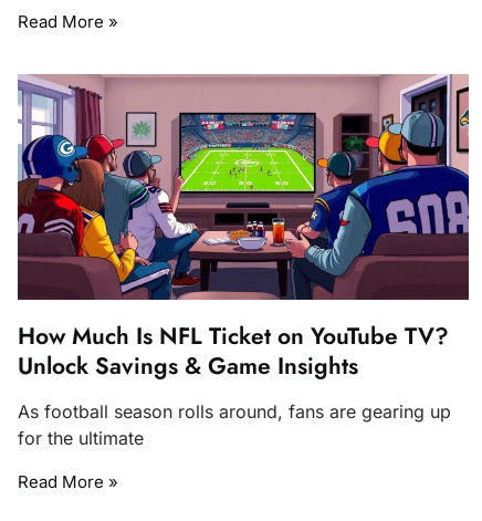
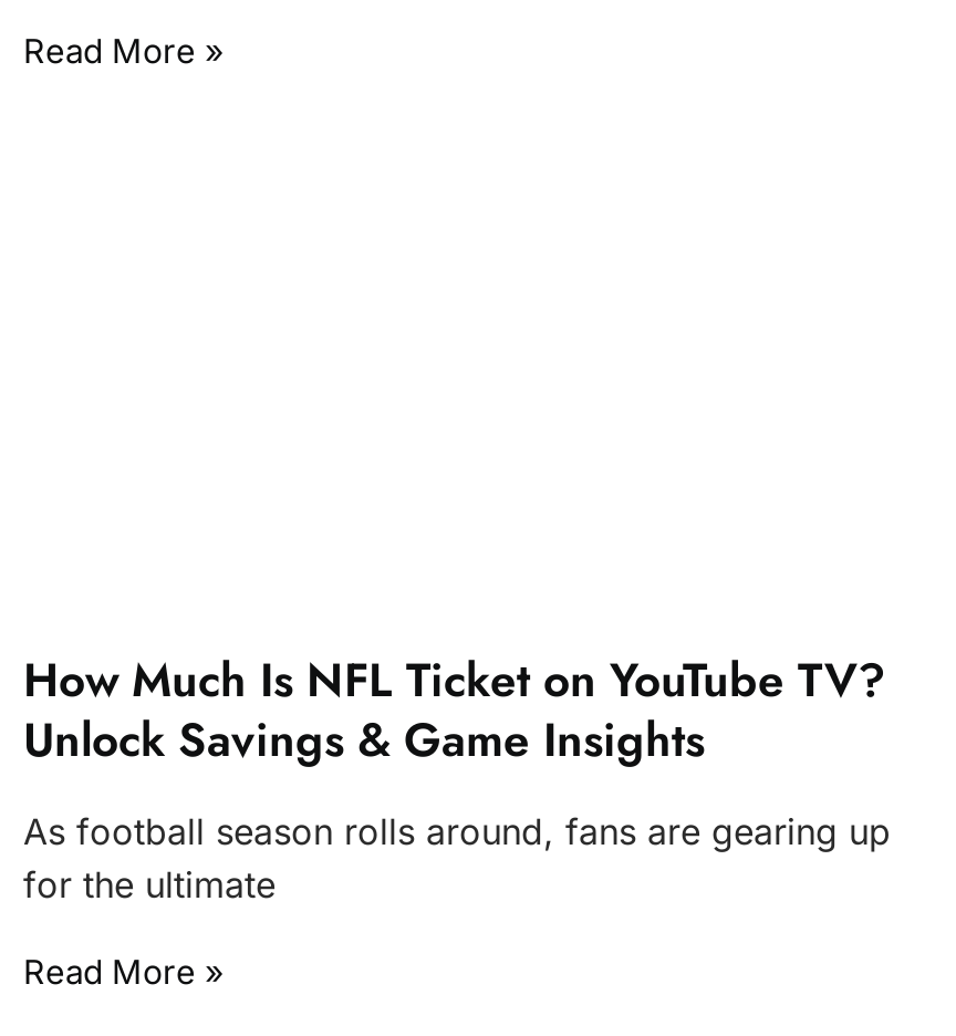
[17,73,470,301] [image] -> none

